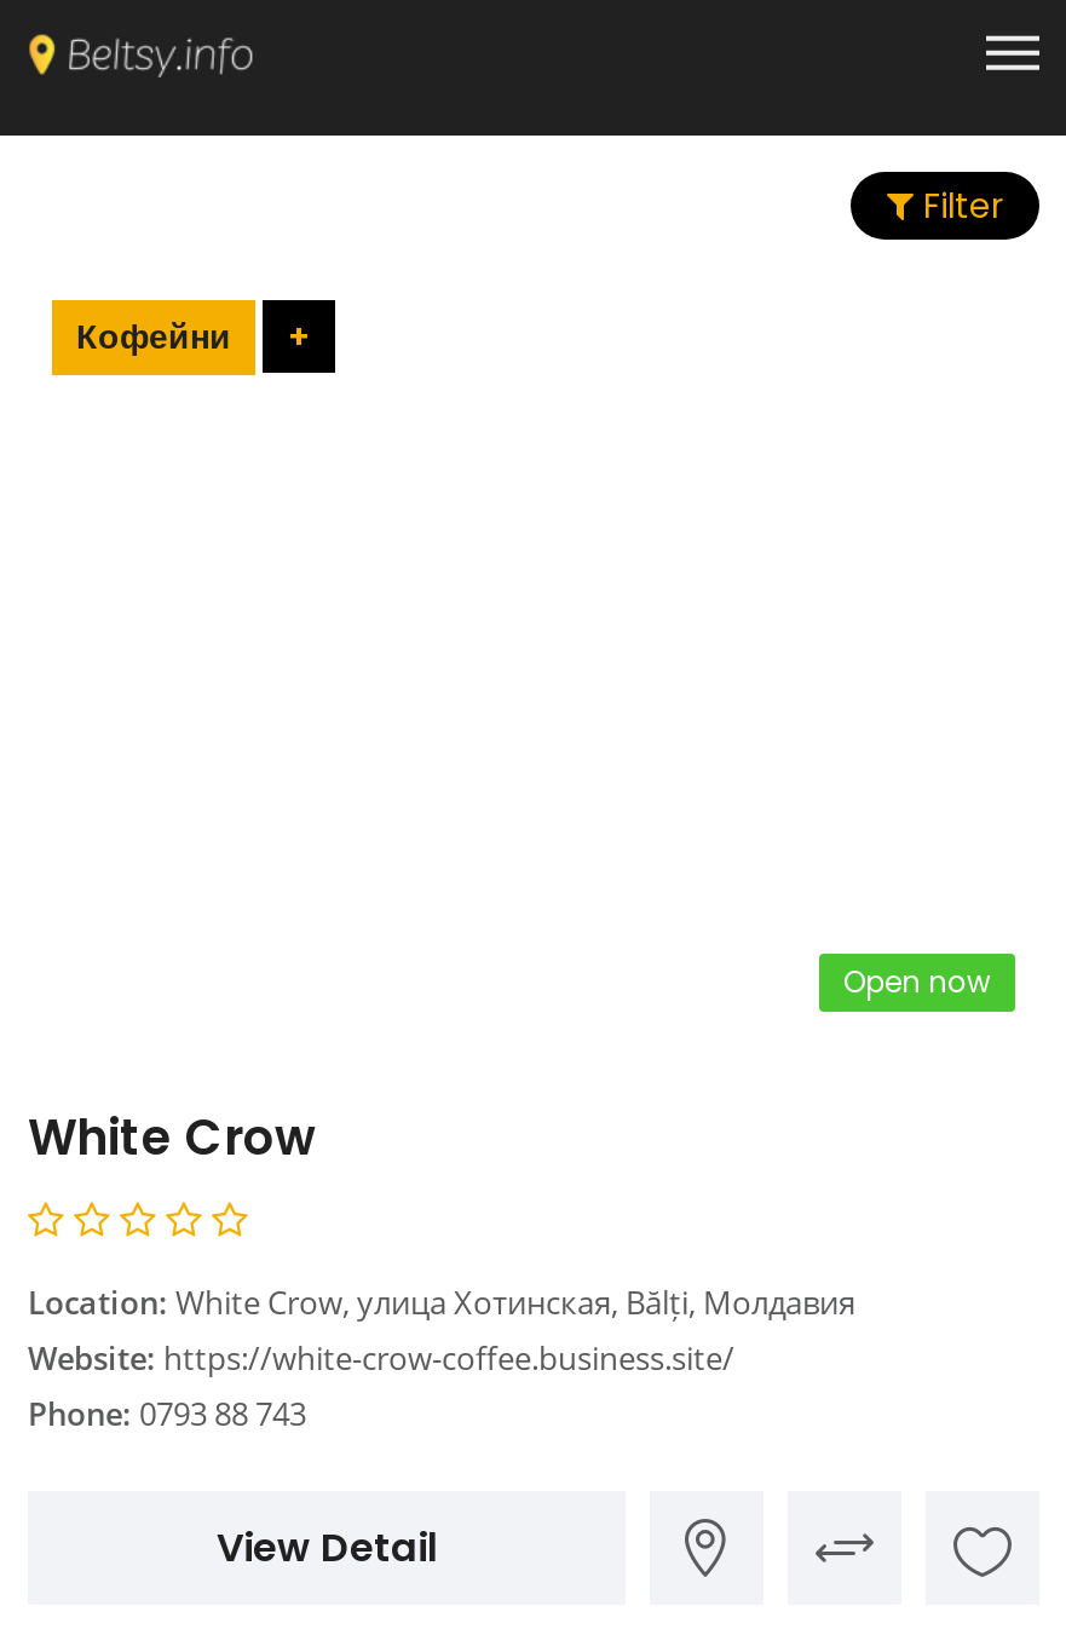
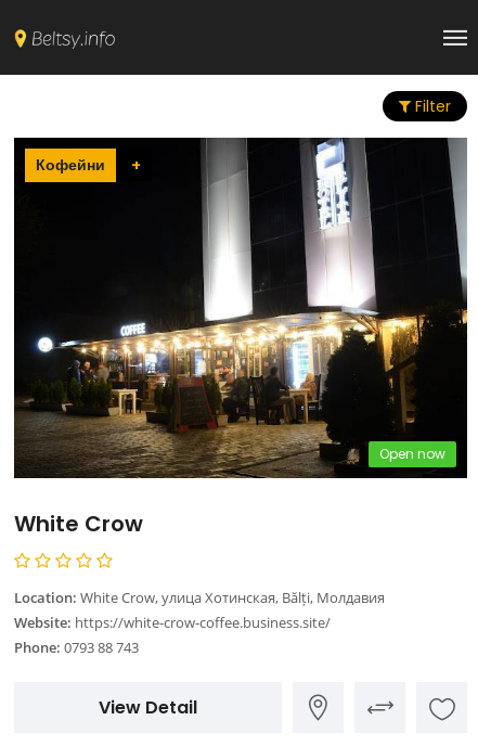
none -> [13,137,468,479] [image]

